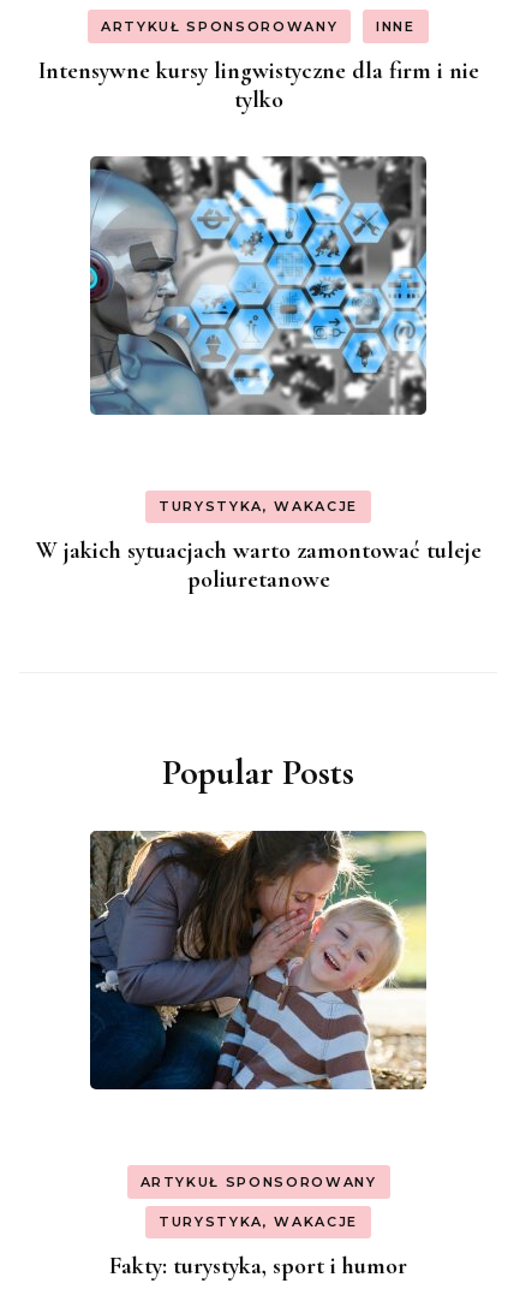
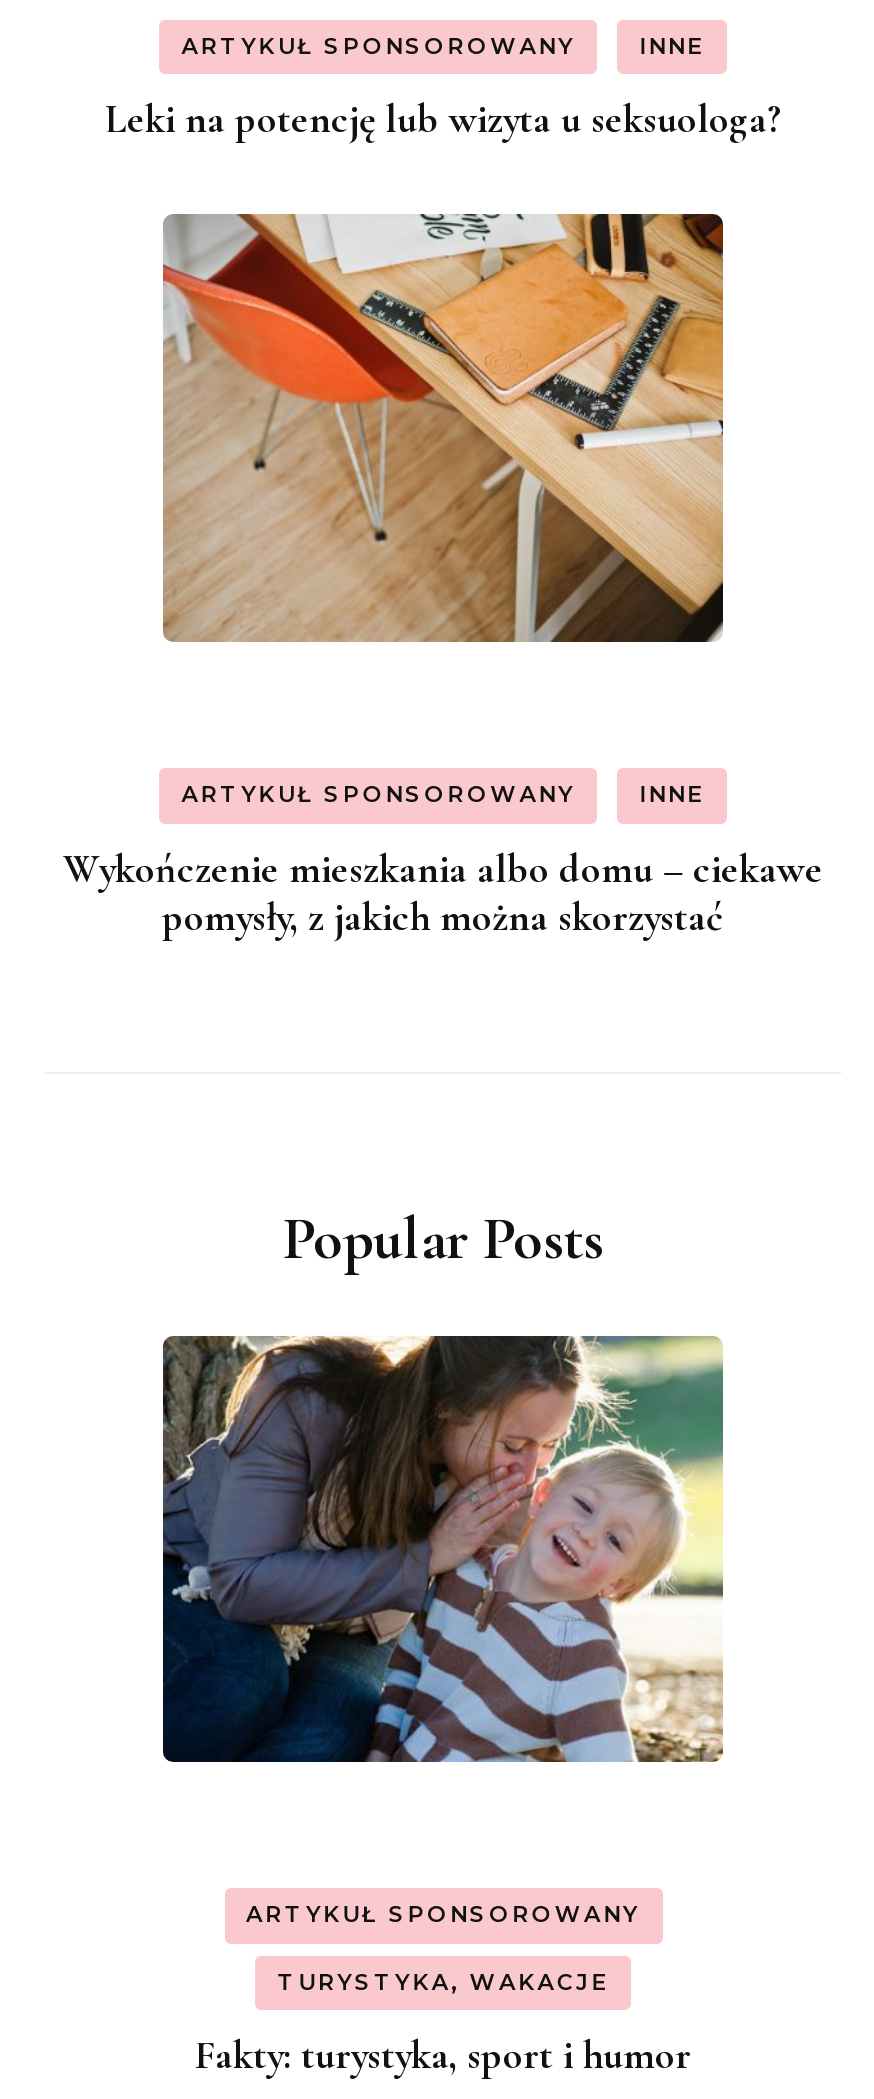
[38,56,479,114] Intensywne kursy lingwistyczne dla firm i nie | tylko -> [105,97,781,145] Leki na potencję lub wizyta u seksuologa?
[89,155,428,416] [image] -> [161,213,725,643] [image]
[159,498,358,515] TURYSTYKA, WAKACJE -> [181,781,705,809] ARTYKUŁ SPONSOROWANY | INNE
[35,537,481,594] W jakich sytuacjach warto zamontować tuleje | poliuretanowe -> [63,845,823,941] Wykończenie mieszkania albo domu – ciekawe | pomysły, z jakich można skorzystać

